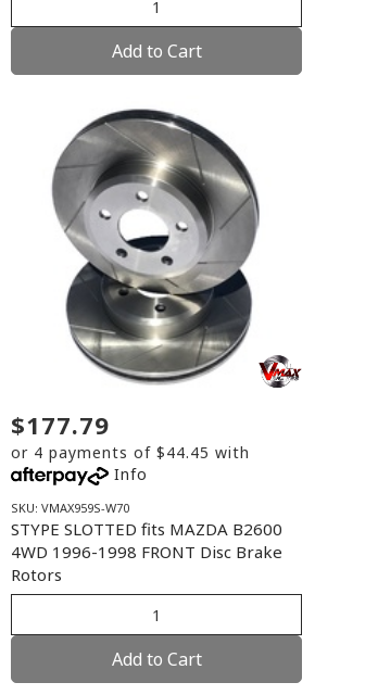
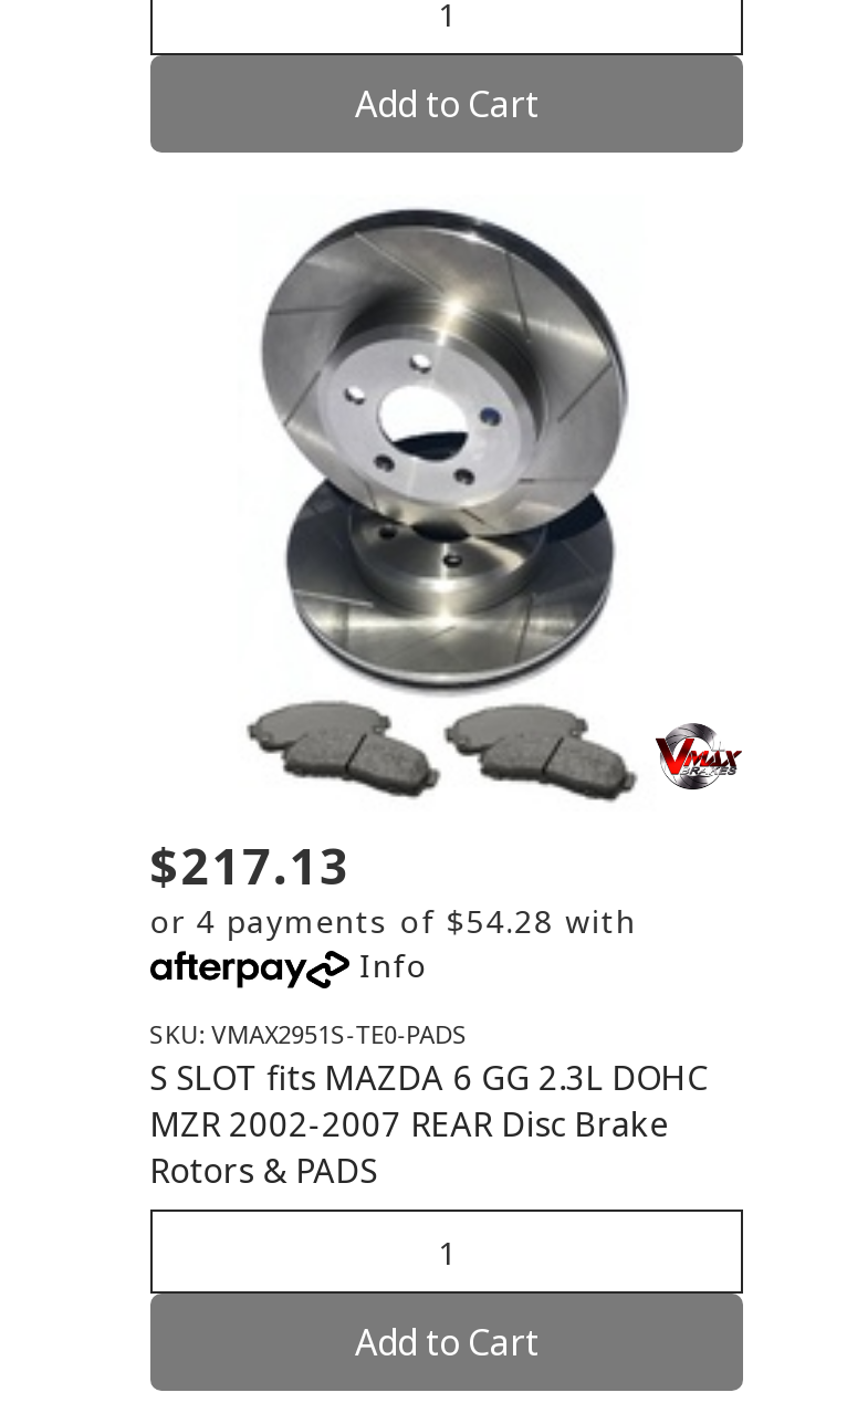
[11,102,261,441] [image] | $177.79 -> [150,206,657,898] [image] | $217.13
[11,442,250,463] or 4 payments of $44.45 with -> [150,900,636,942] or 4 payments of $54.28 with
[11,500,282,585] SKU: VMAX959S-W70 | STYPE SLOTTED fits MAZDA B2600 | 4WD 1996-1998 FRONT Disc Brake | Rotors -> [150,1017,707,1192] SKU: VMAX2951S-TE0-PADS | S SLOT fits MAZDA 6 GG 2.3L DOHC | MZR 2002-2007 REAR Disc Brake | Rotors & PADS

